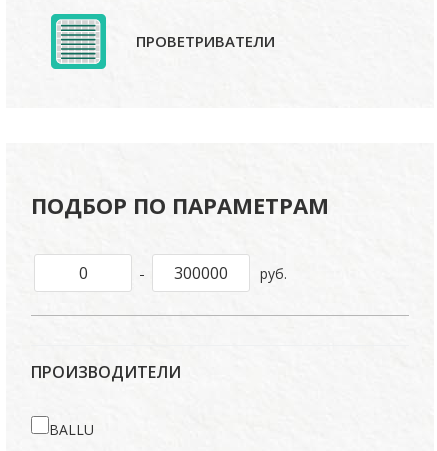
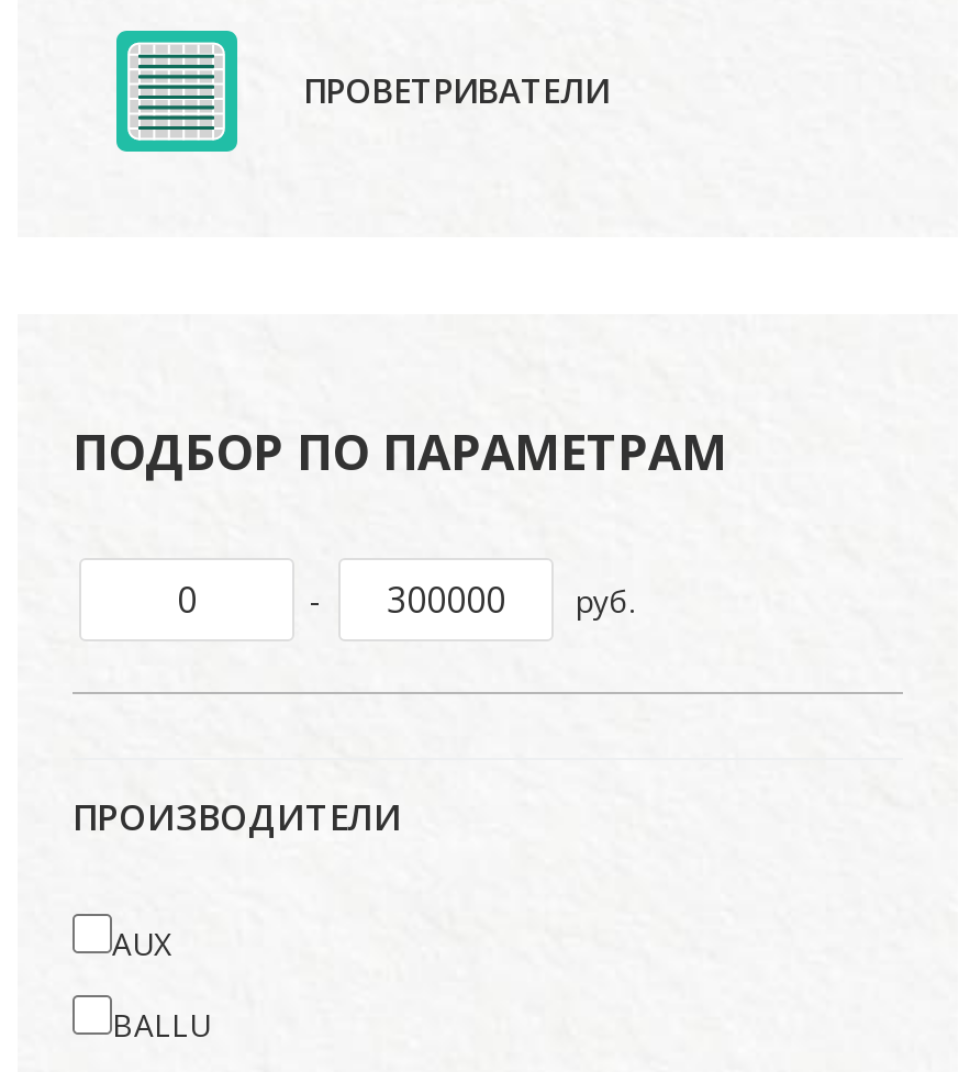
none -> [112,923,171,964] AUX

